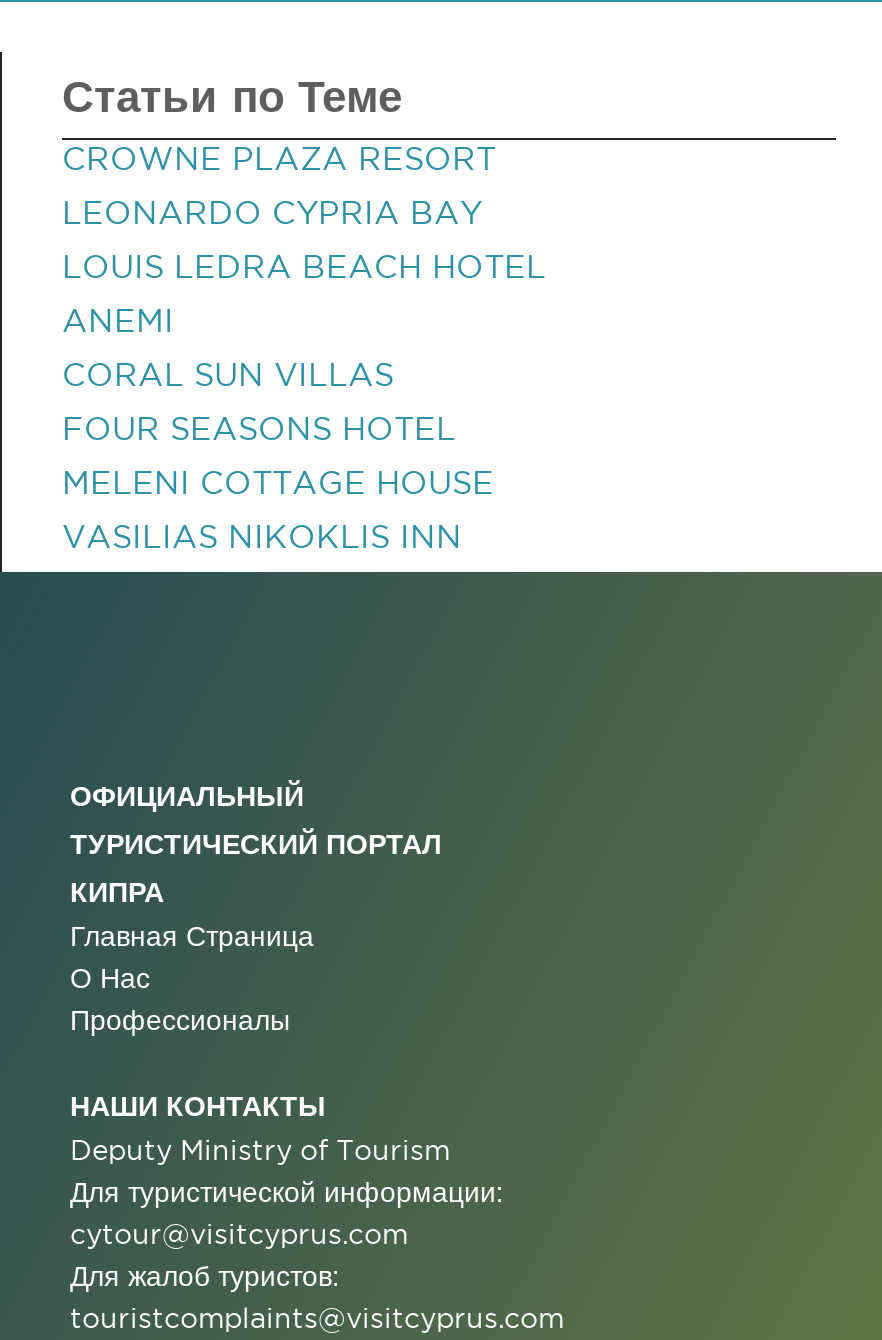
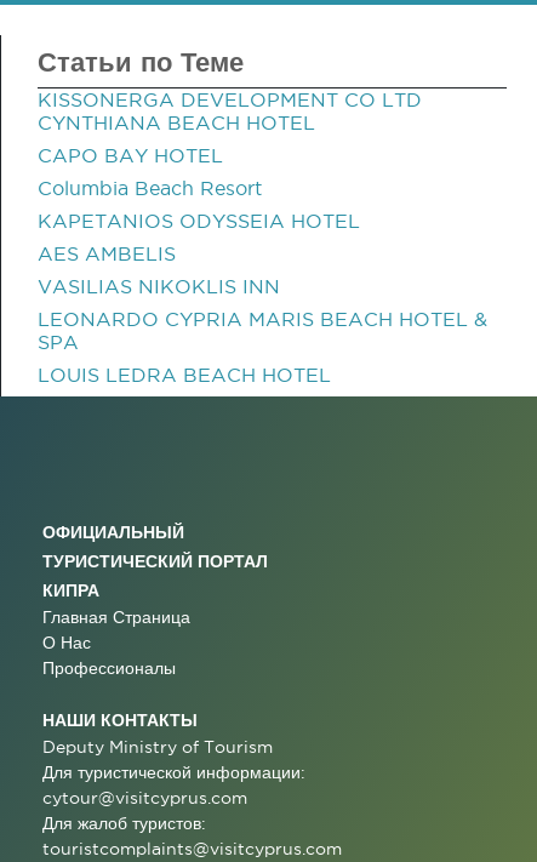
[62,140,496,500] CROWNE PLAZA RESORT | LEONARDO CYPRIA BAY | ANEMI | CORAL SUN VILLAS | FOUR SEASONS HOTEL | MELENI COTTAGE HOUSE -> [38,89,422,264] KISSONERGA DEVELOPMENT CO LTD | CYNTHIANA BEACH HOTEL | CAPO BAY HOTEL | Columbia Beach Resort | KAPETANIOS ODYSSEIA HOTEL | AES AMBELIS
moved [62,248,546,284] -> [38,364,331,386]: LOUIS LEDRA BEACH HOTEL
moved [62,518,462,554] -> [38,275,280,297]: VASILIAS NIKOKLIS INN
none -> [38,308,487,353] LEONARDO CYPRIA MARIS BEACH HOTEL & | SPA

